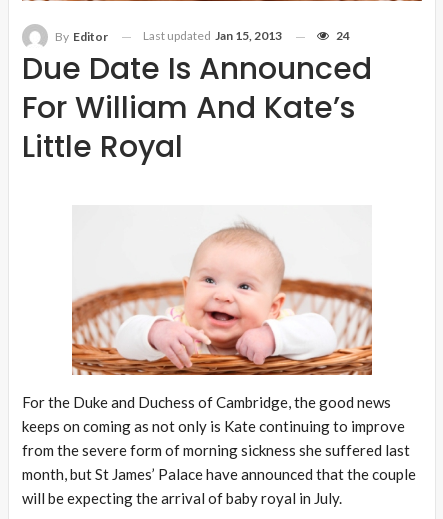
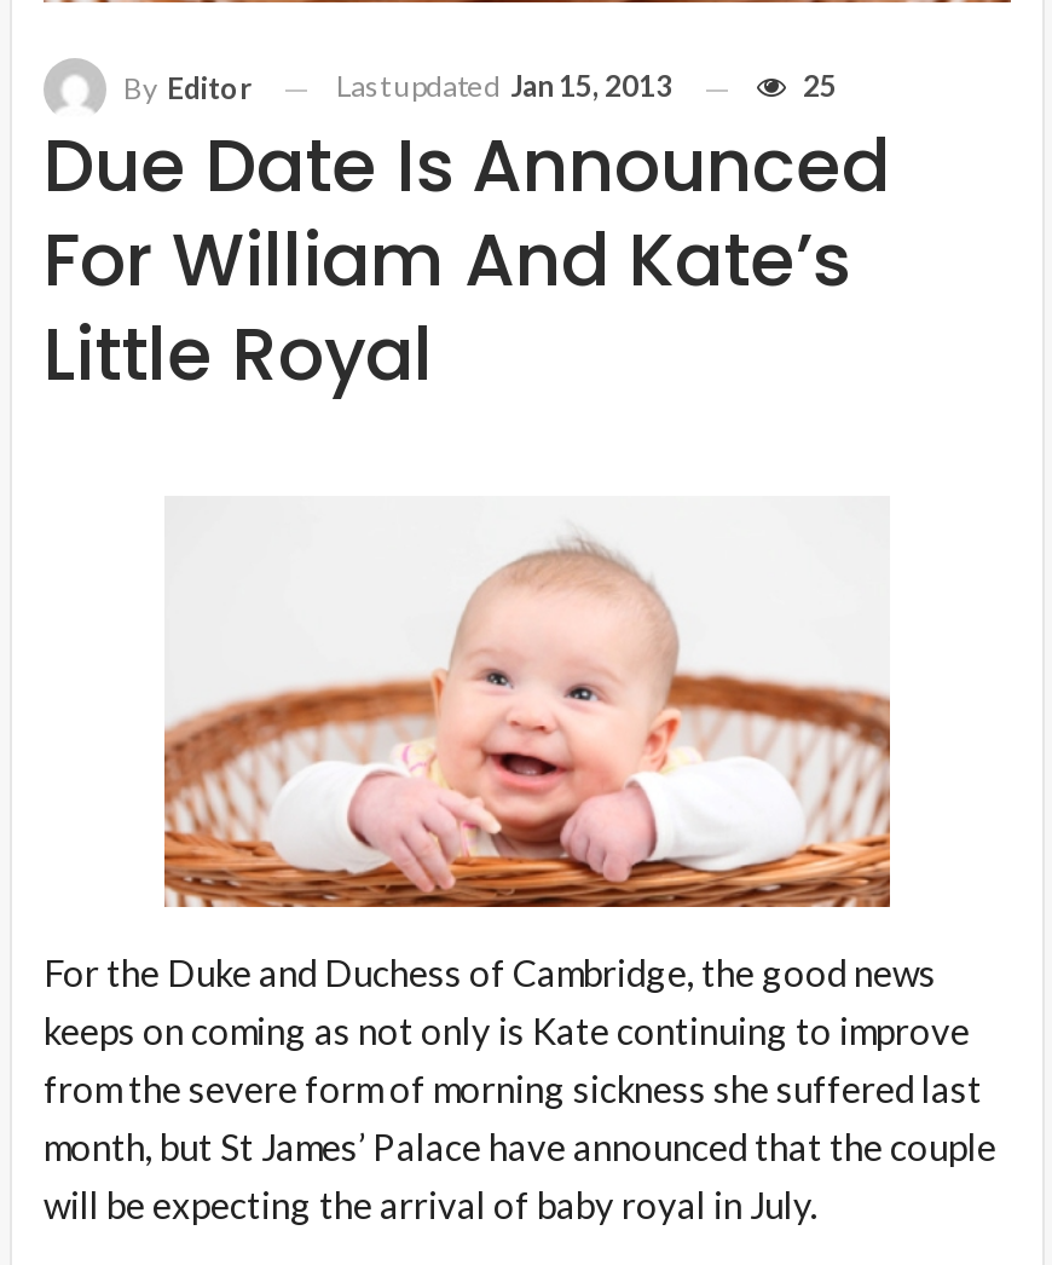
[336,28,350,43] 24 -> [803,68,837,105] 25

